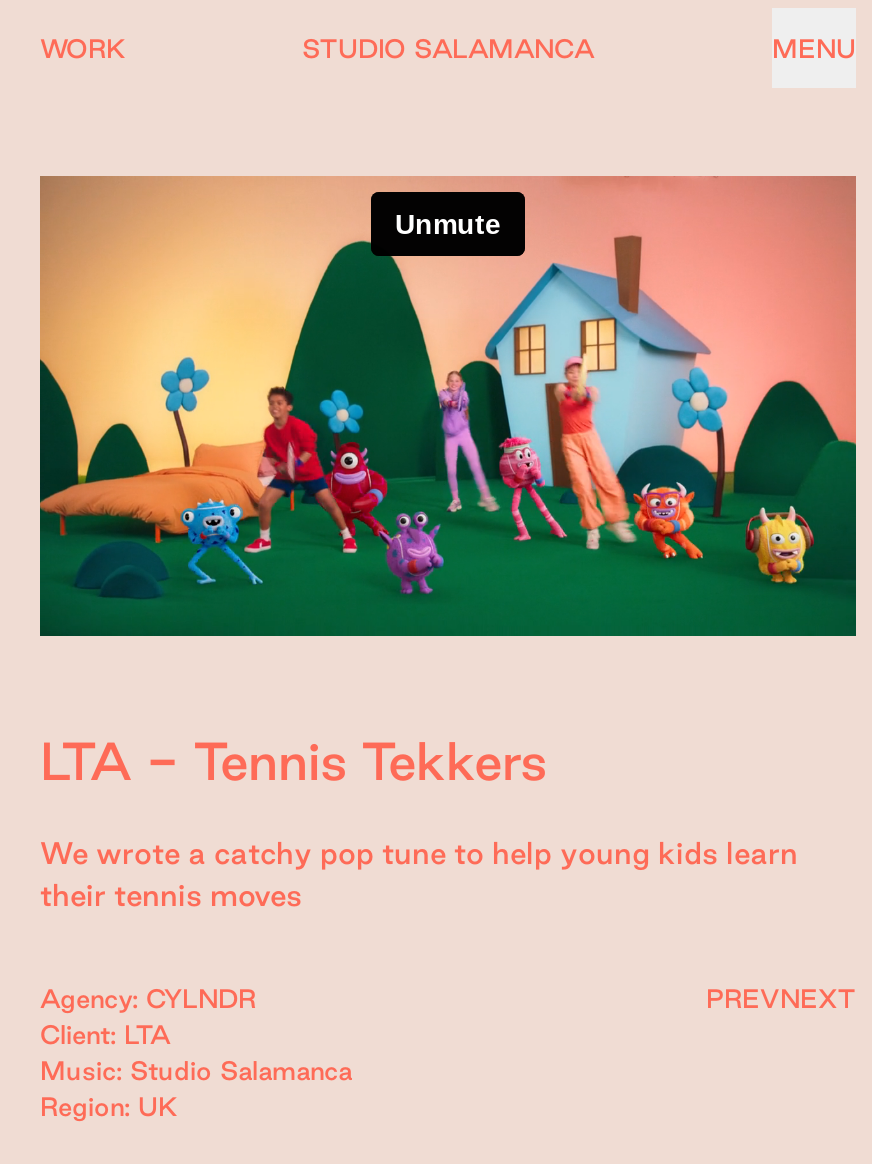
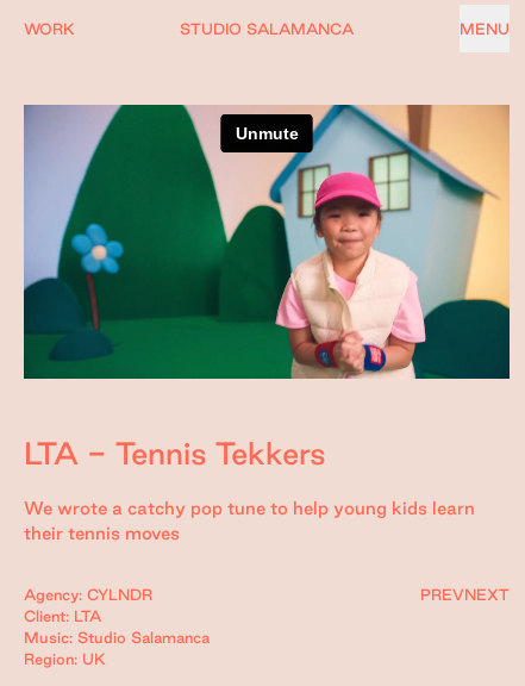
[38,176,858,638] [image] -> [23,104,511,379] [image]

